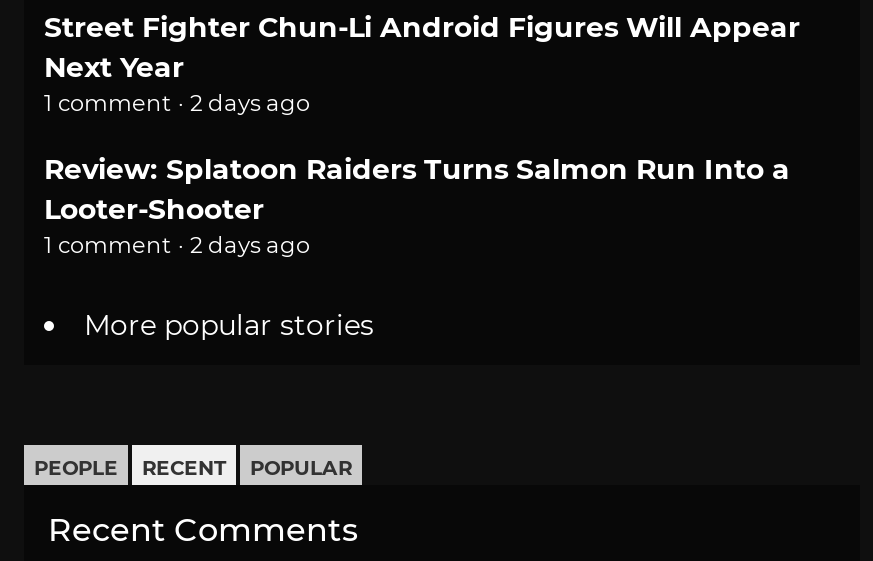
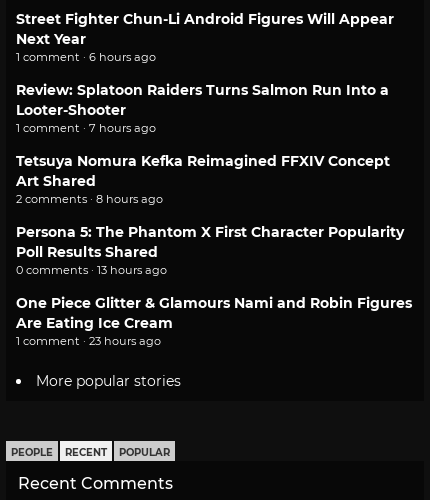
[44,89,310,117] 1 comment · 2 days ago -> [16,50,156,64] 1 comment · 6 hours ago
[44,231,310,259] 1 comment · 2 days ago -> [16,121,412,348] 1 comment · 7 hours ago | Tetsuya Nomura Kefka Reimagined FFXIV Concept | Art Shared | 2 comments · 8 hours ago | Persona 5: The Phantom X First Character Popularity | Poll Results Shared | 0 comments · 13 hours ago | One Piece Glitter & Glamours Nami and Robin Figures | Are Eating Ice Cream | 1 comment · 23 hours ago

